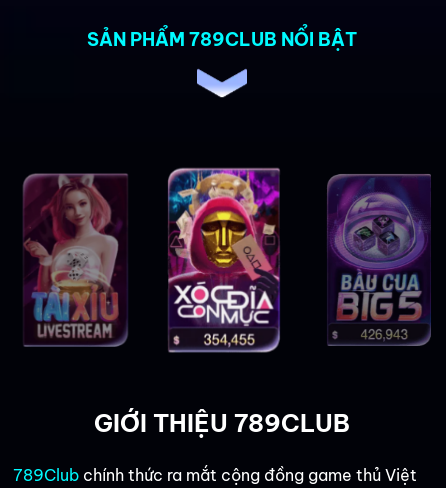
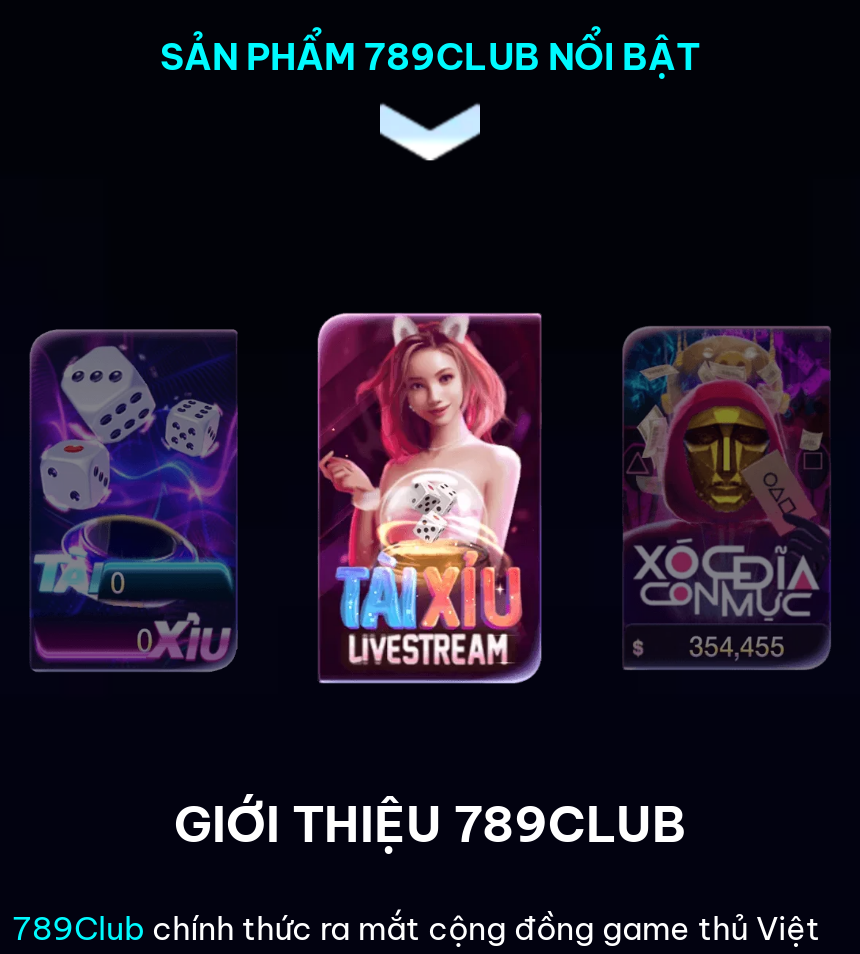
[196,63,248,98] [image] -> [378,102,482,172] [image]
[22,173,128,343] [image] -> [28,326,240,664] [image]
[166,169,281,353] [image] -> [316,314,544,686] [image]
[319,173,431,346] [image] -> [622,326,846,672] [image]

